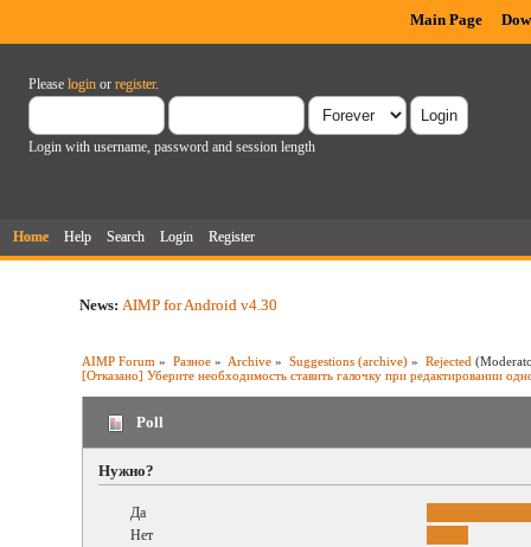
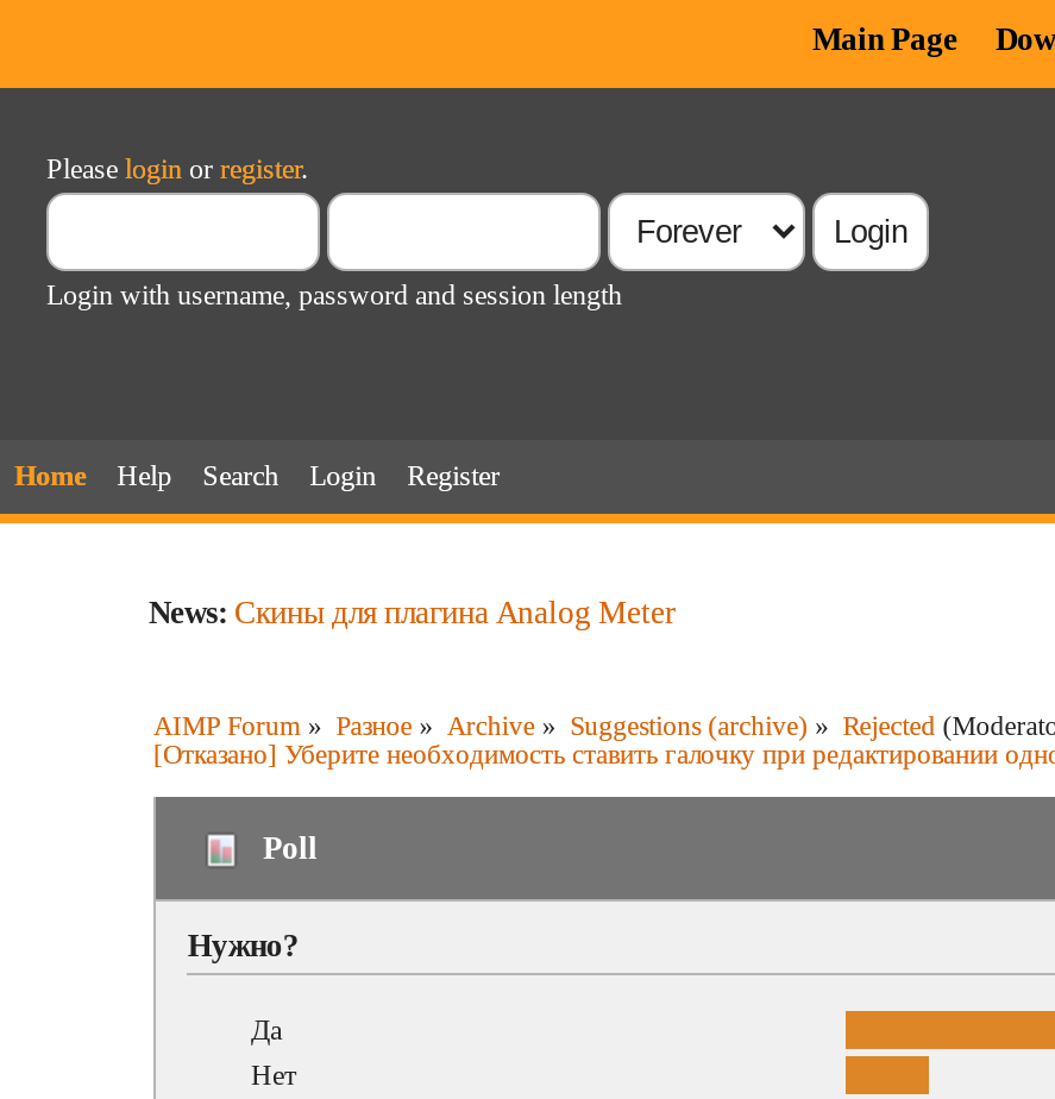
[79,296,277,314] News: AIMP for Android v4.30 -> [149,595,674,630] News: Скины для плагина Analog Meter

